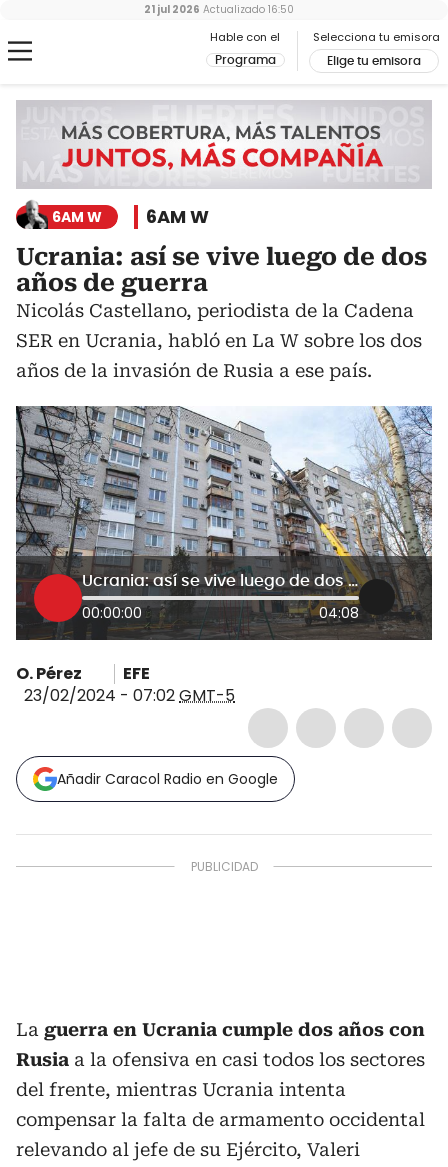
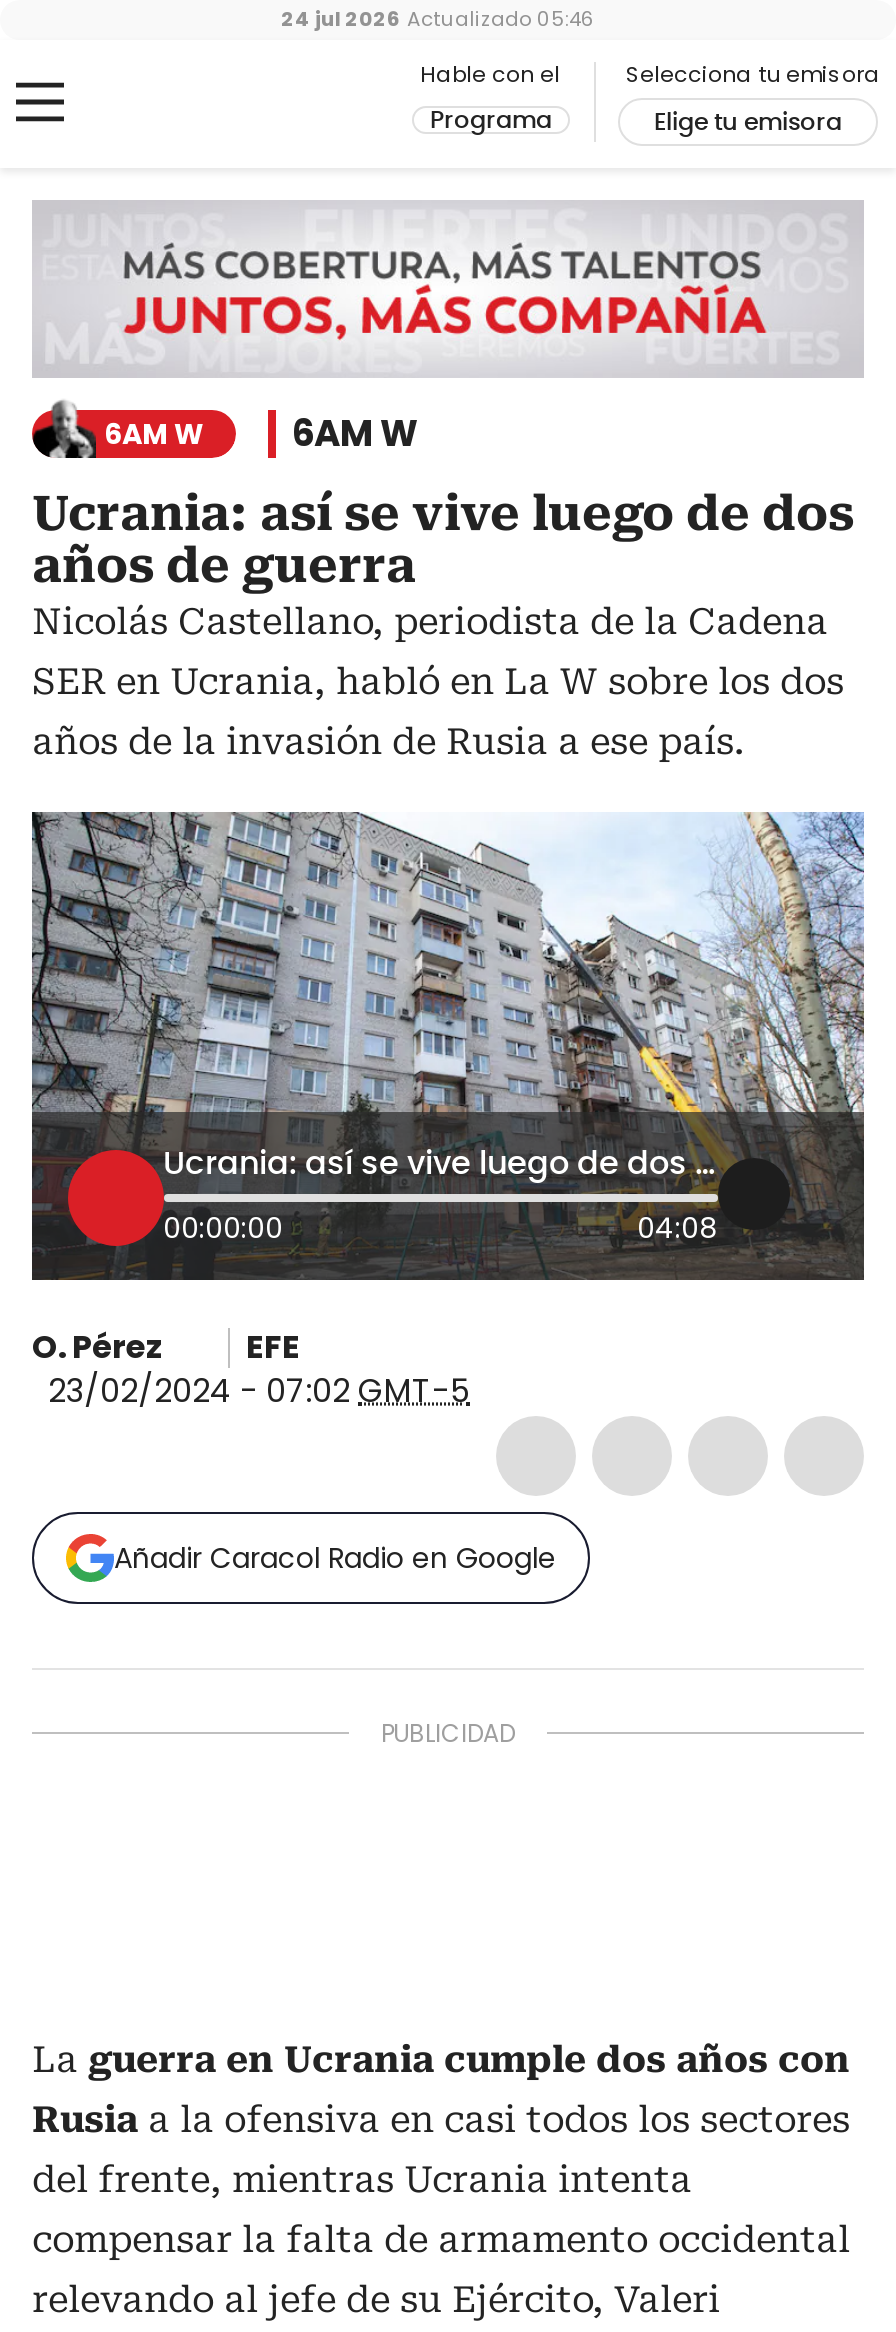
[144,2,294,17] 21 jul 2026 Actualizado 16:50 -> [281,4,595,34] 24 jul 2026 Actualizado 05:46

